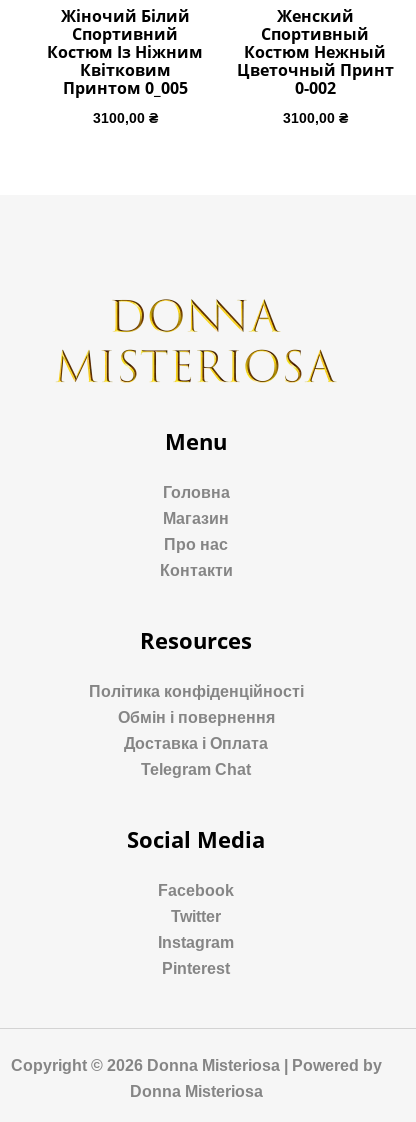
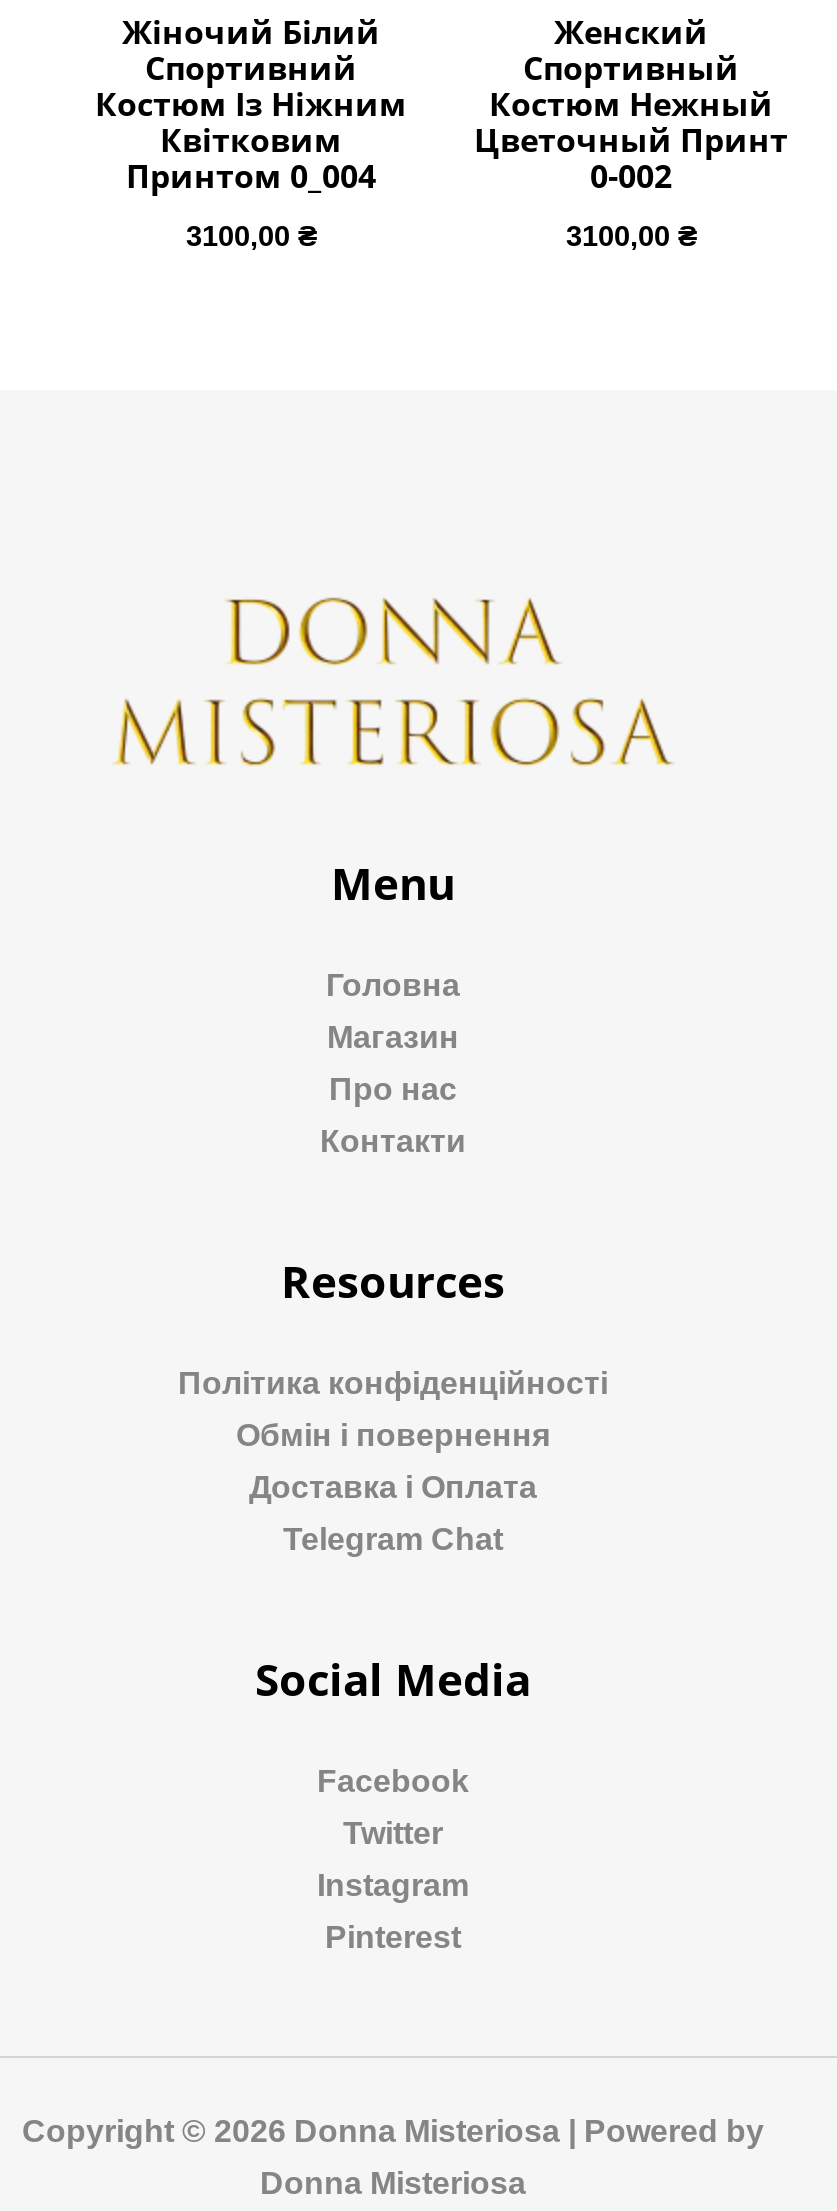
[62,77,187,99] Принтом 0_005 -> [126,153,376,197] Принтом 0_004

